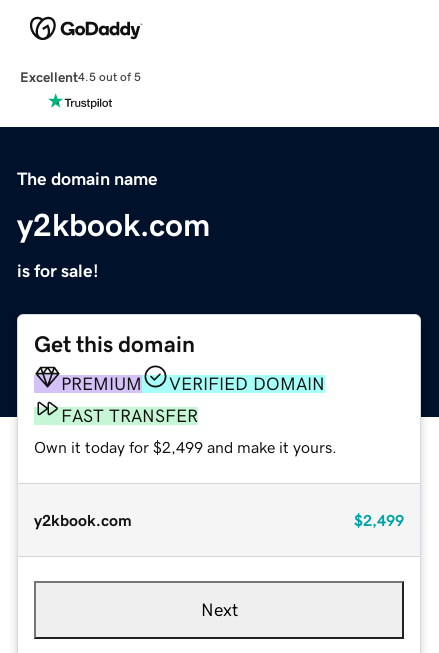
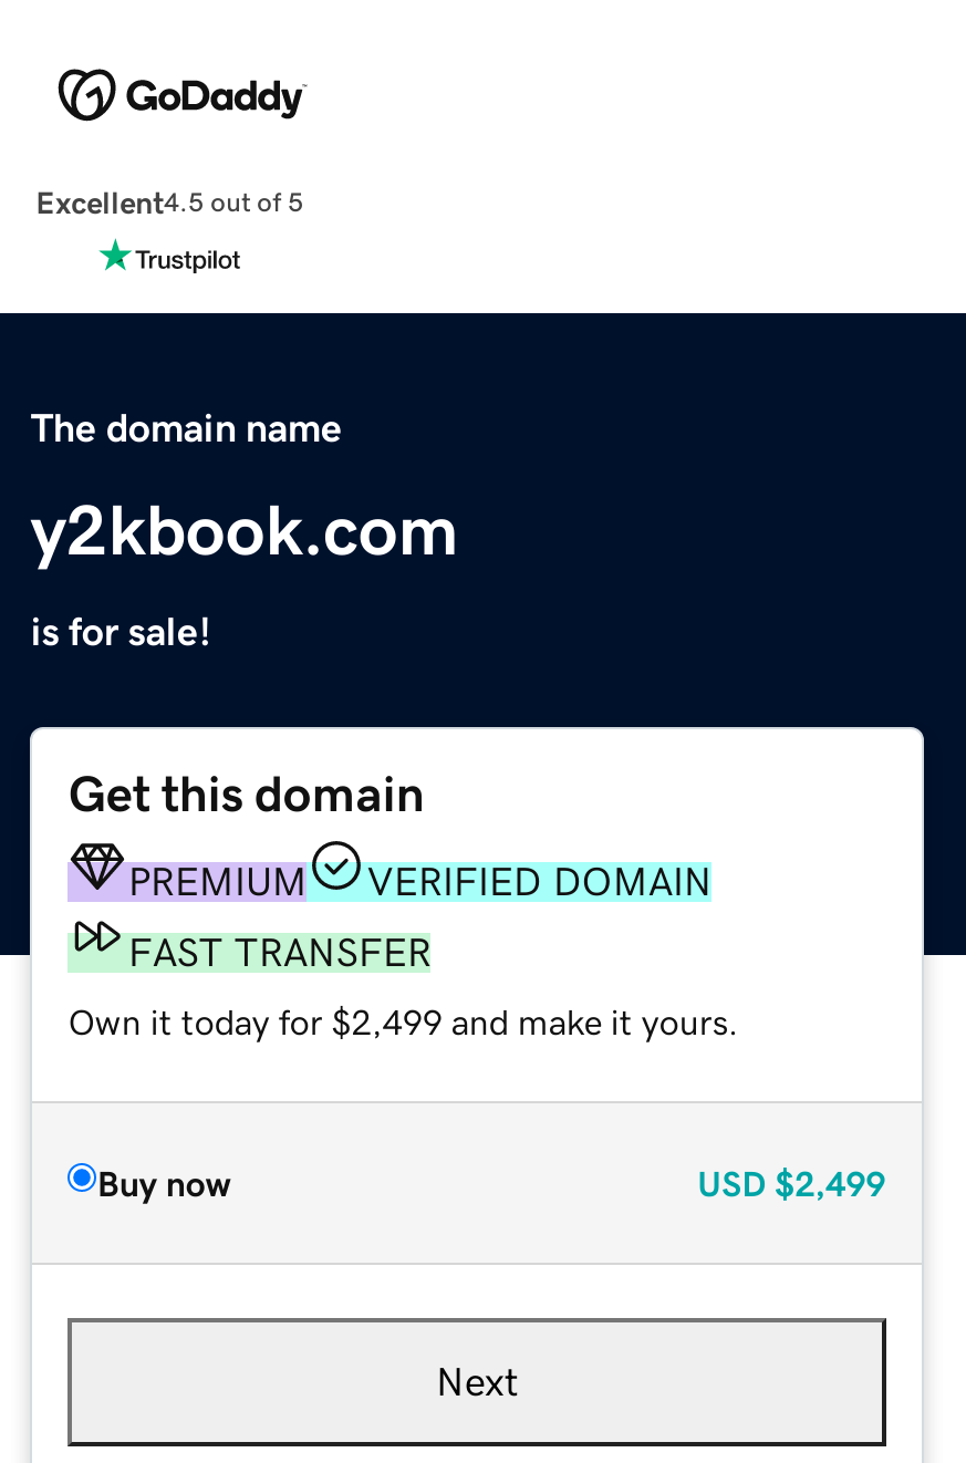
[34,512,404,528] y2kbook.com | $2,499 -> [97,1164,885,1200] Buy now | USD $2,499

